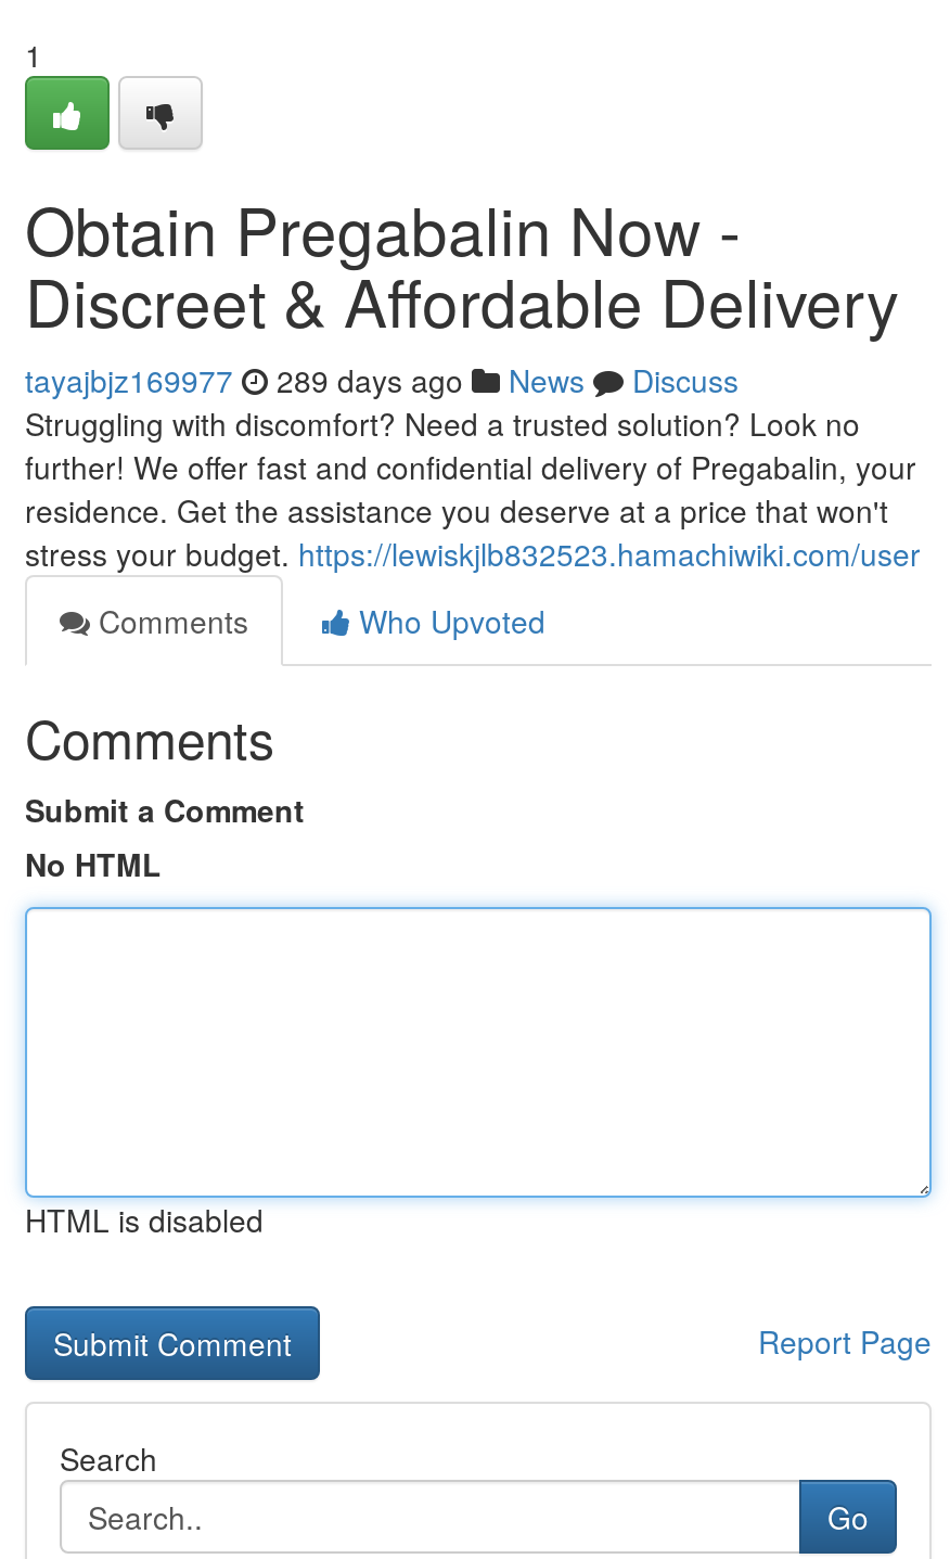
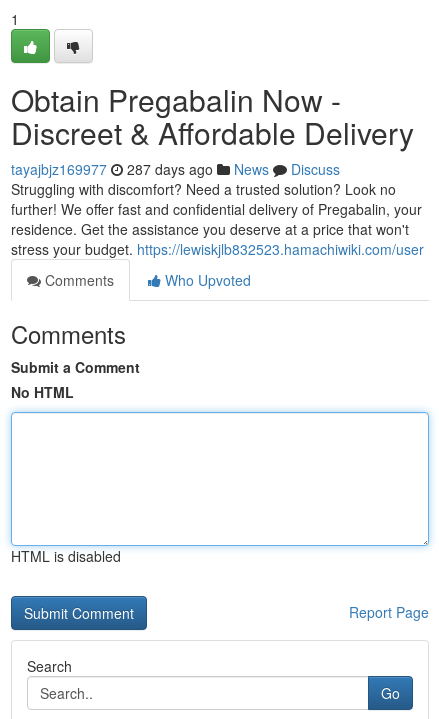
[25,358,739,401] tayajbjz169977 289 days ago News Discuss -> [11,159,340,179] tayajbjz169977 287 days ago News Discuss

